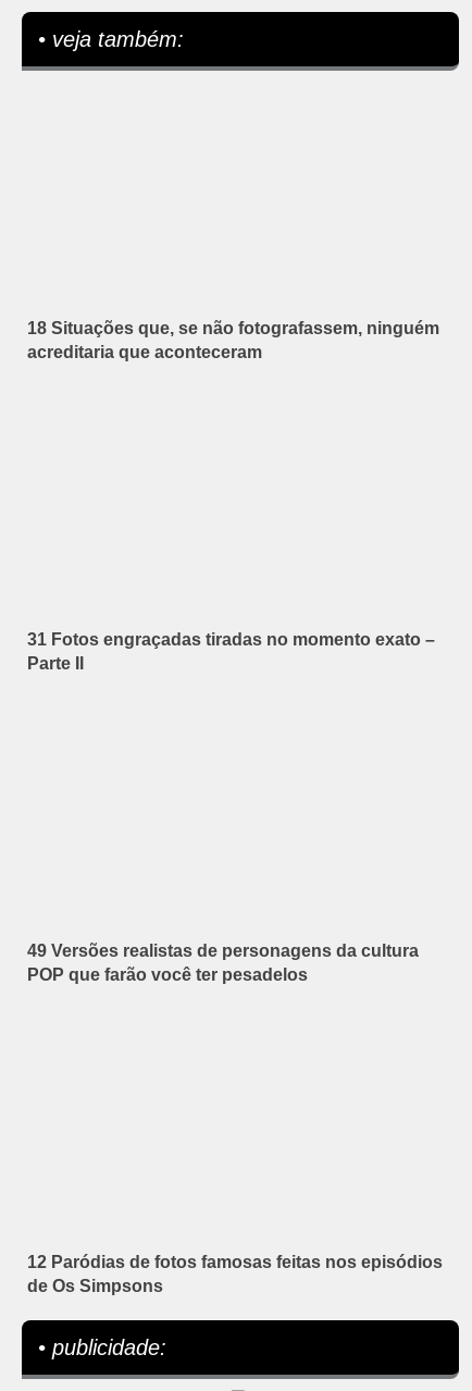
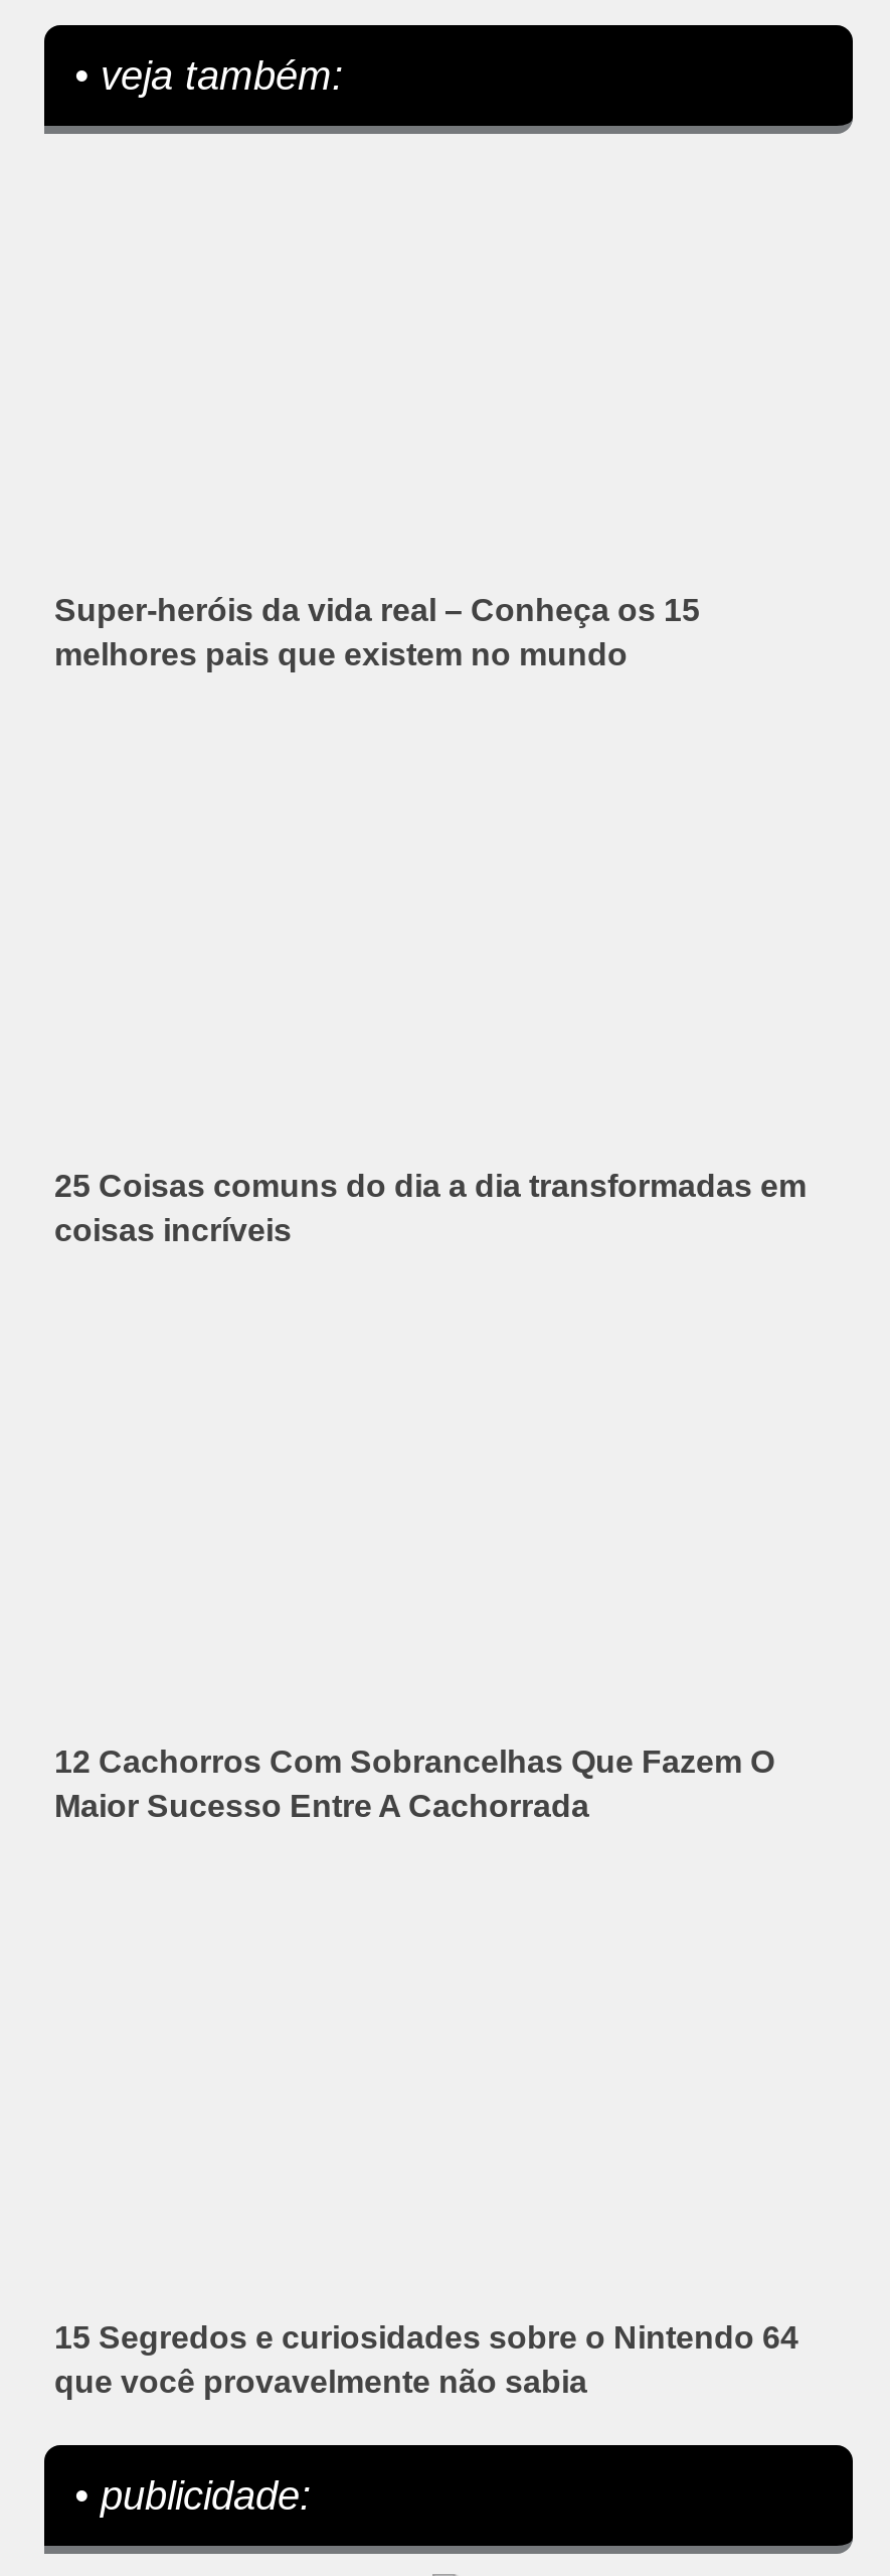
[27,319,439,362] 18 Situações que, se não fotografassem, ninguém | acreditaria que aconteceram -> [54,594,700,672] Super-heróis da vida real – Conheça os 15 | melhores pais que existem no mundo
[27,631,435,673] 31 Fotos engraçadas tiradas no momento exato – | Parte II -> [54,1170,807,1248] 25 Coisas comuns do dia a dia transformadas em | coisas incríveis
[27,942,419,984] 49 Versões realistas de personagens da cultura | POP que farão você ter pesadelos -> [54,1745,774,1824] 12 Cachorros Com Sobrancelhas Que Fazem O | Maior Sucesso Entre A Cachorrada
[27,1253,443,1296] 12 Paródias de fotos famosas feitas nos episódios | de Os Simpsons -> [54,2321,798,2400] 15 Segredos e curiosidades sobre o Nintendo 64 | que você provavelmente não sabia

